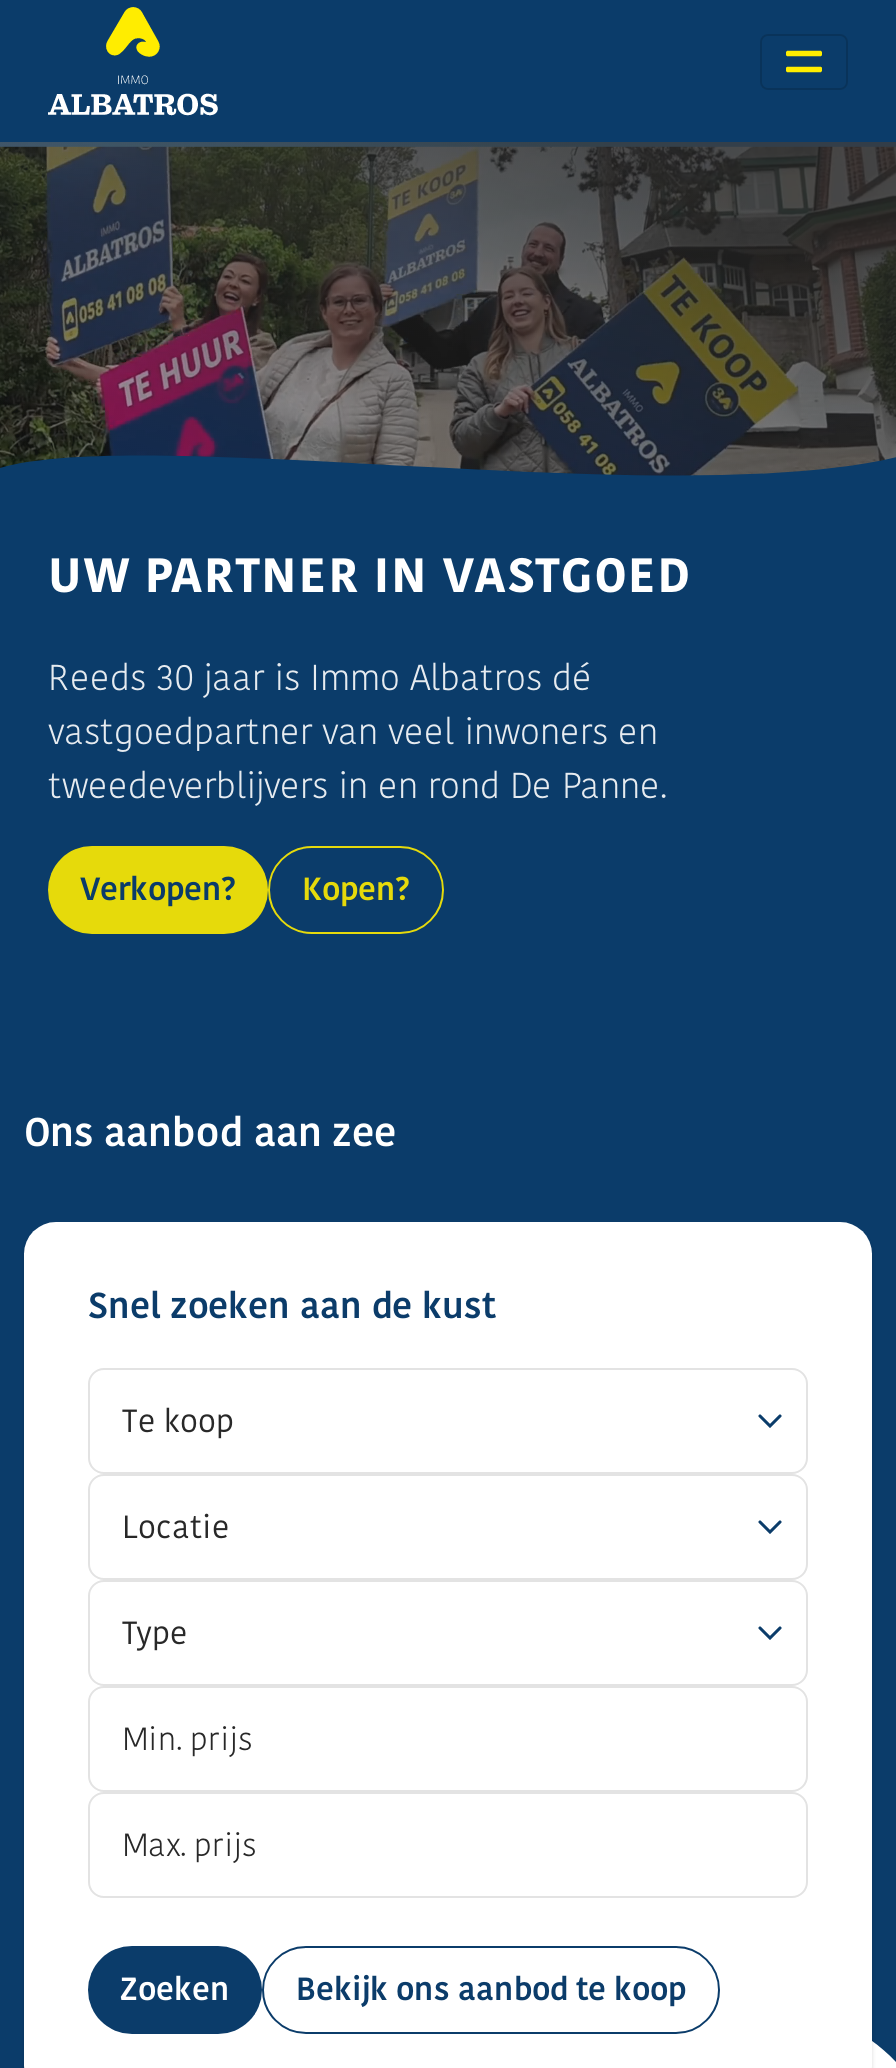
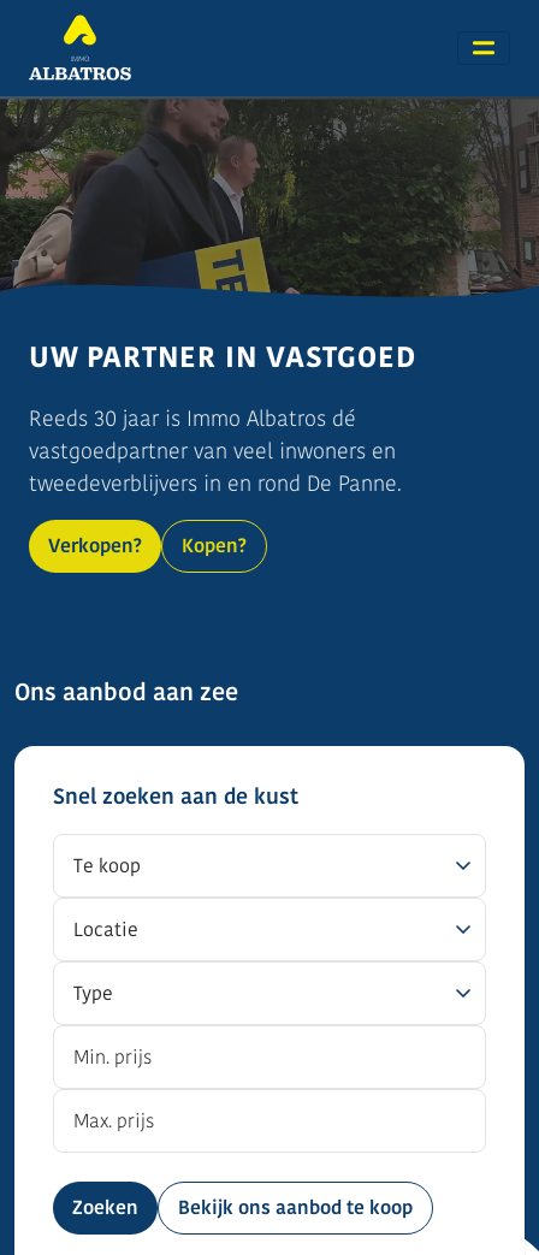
[6,148,890,476] [image] -> [4,100,535,297] [image]

